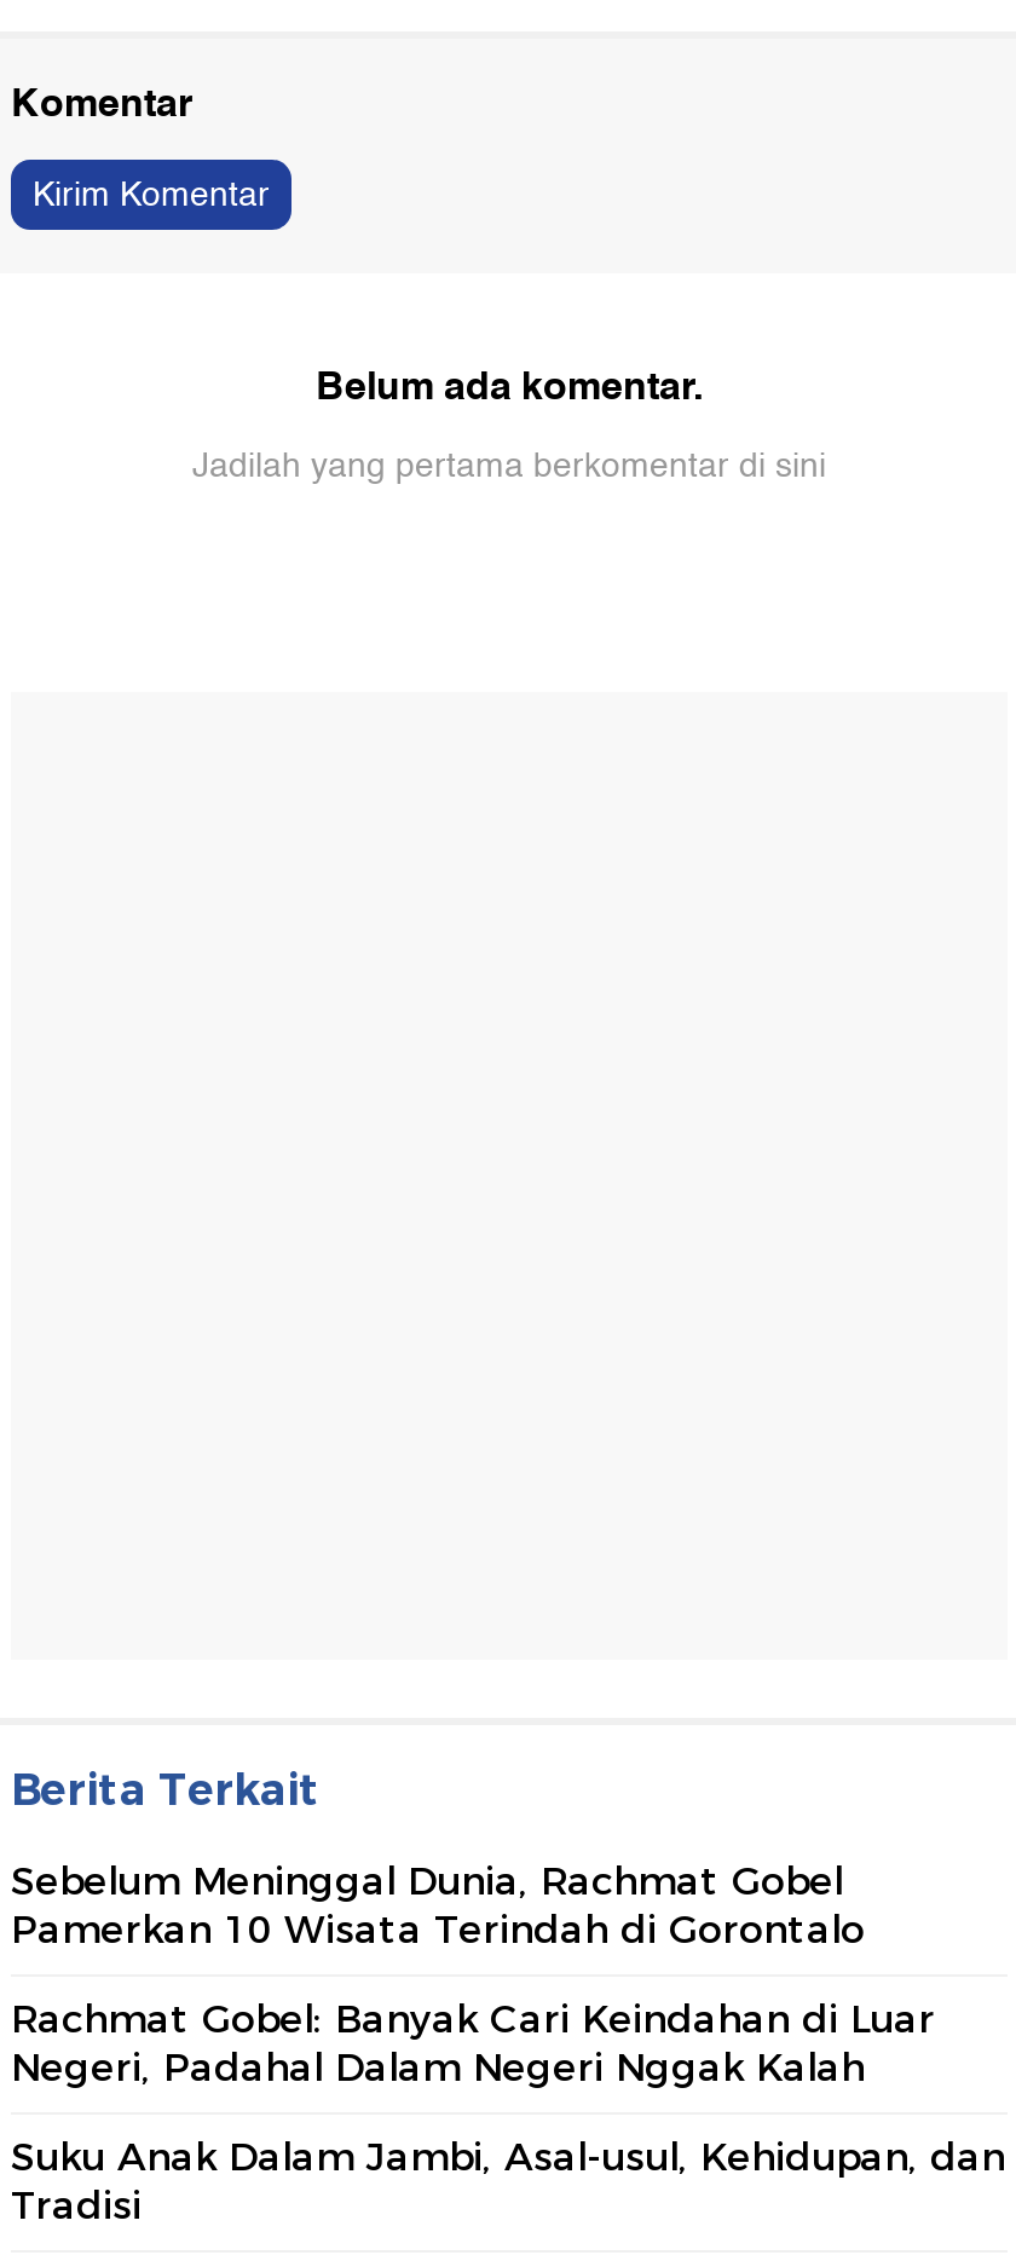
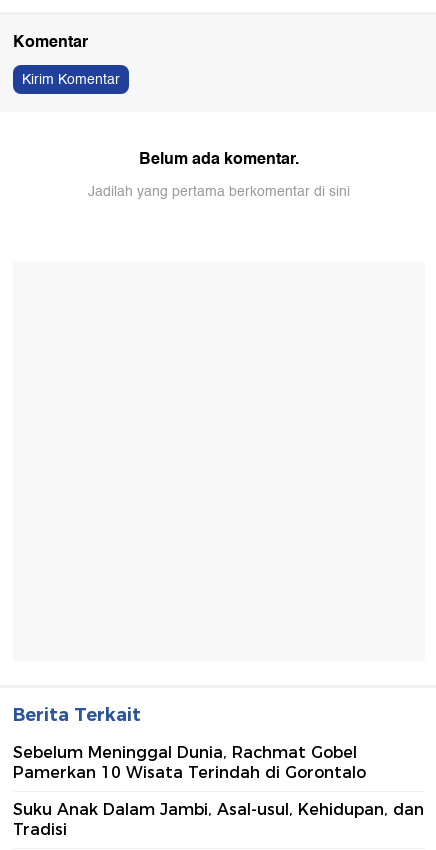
[11,1995,935,2090] Rachmat Gobel: Banyak Cari Keindahan di Luar | Negeri, Padahal Dalam Negeri Nggak Kalah -> none

